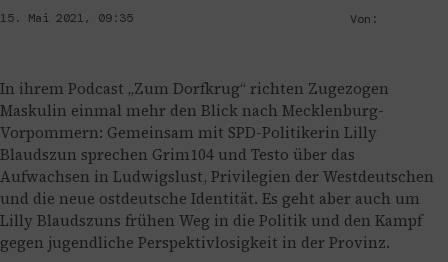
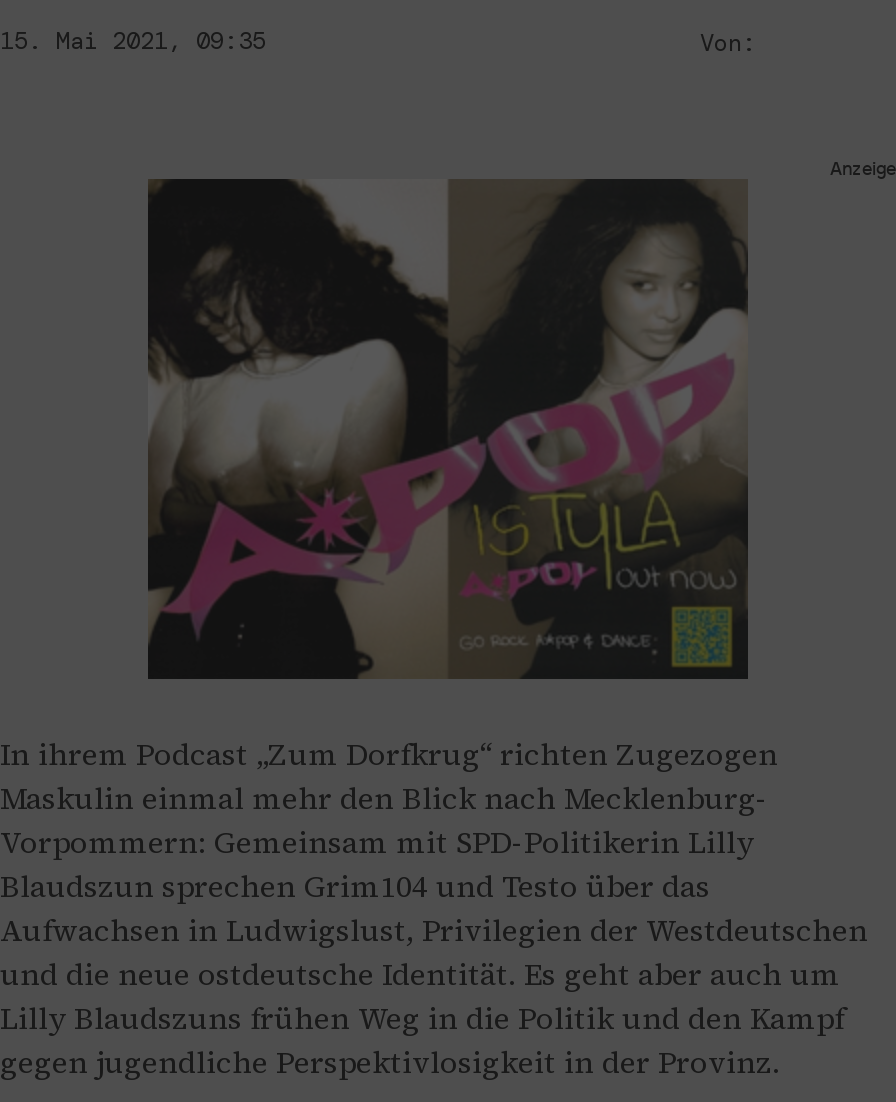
none -> [146,157,896,681] [image] | Anzeige

